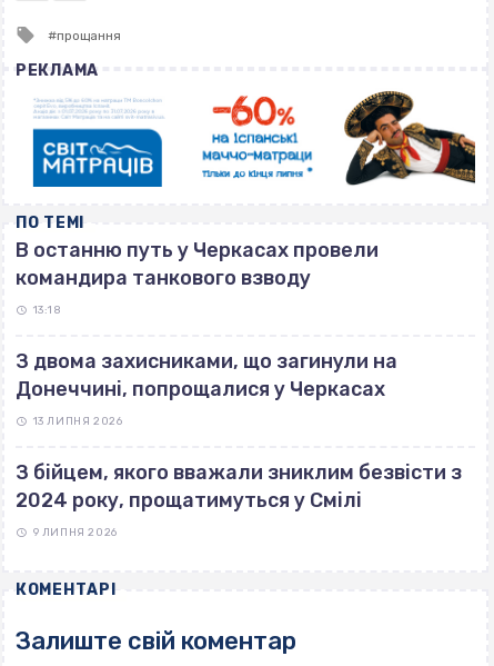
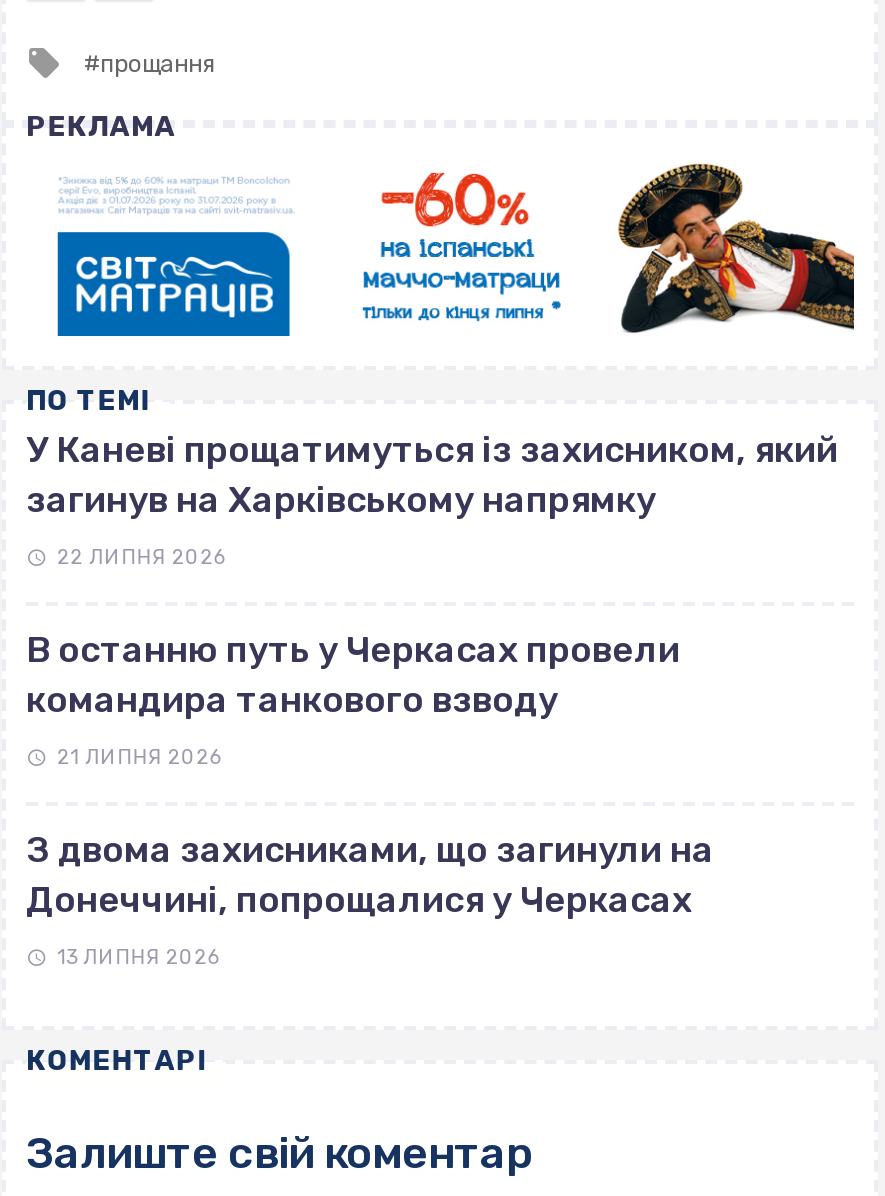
none -> [26,428,838,570] У Каневі прощатимуться із захисником, який | загинув на Харківському напрямку | 22 ЛИПНЯ 2026
moved [16,238,379,290] -> [26,628,680,722]: В останню путь у Черкасах провели | командира танкового взводу
[33,304,62,317] 13:18 -> [57,746,221,770] 21 ЛИПНЯ 2026
moved [16,349,397,401] -> [26,828,714,922]: З двома захисниками, що загинули на | Донеччині, попрощалися у Черкасах
[16,460,462,539] З бійцем, якого вважали зниклим безвісти з | 2024 року, прощатимуться у Смілі | 9 ЛИПНЯ 2026 -> none

